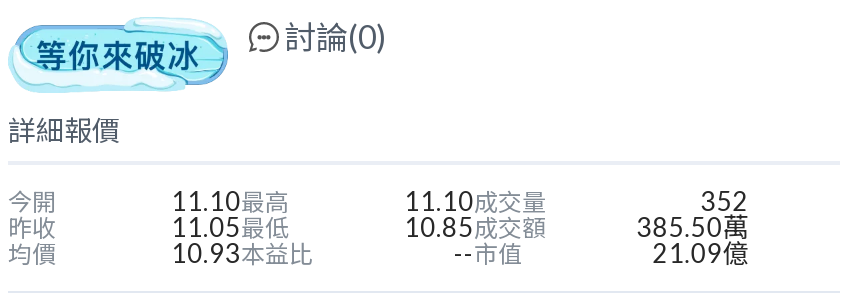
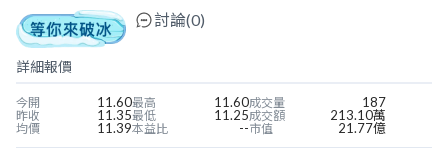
[171,185,289,217] 11.10最高 -> [97,94,156,110] 11.60最高
[404,185,546,217] 11.10成交量 -> [214,94,285,110] 11.60成交量
[700,185,748,217] 352 -> [362,94,386,110] 187
[171,211,289,243] 11.05最低 -> [97,107,156,123] 11.35最低
[404,211,546,243] 10.85成交額 -> [214,107,285,123] 11.25成交額
[636,211,748,243] 385.50萬 -> [330,107,386,123] 213.10萬
[171,237,313,269] 10.93本益比 -> [97,120,168,136] 11.39本益比
[652,237,748,269] 21.09億 -> [338,120,386,136] 21.77億

